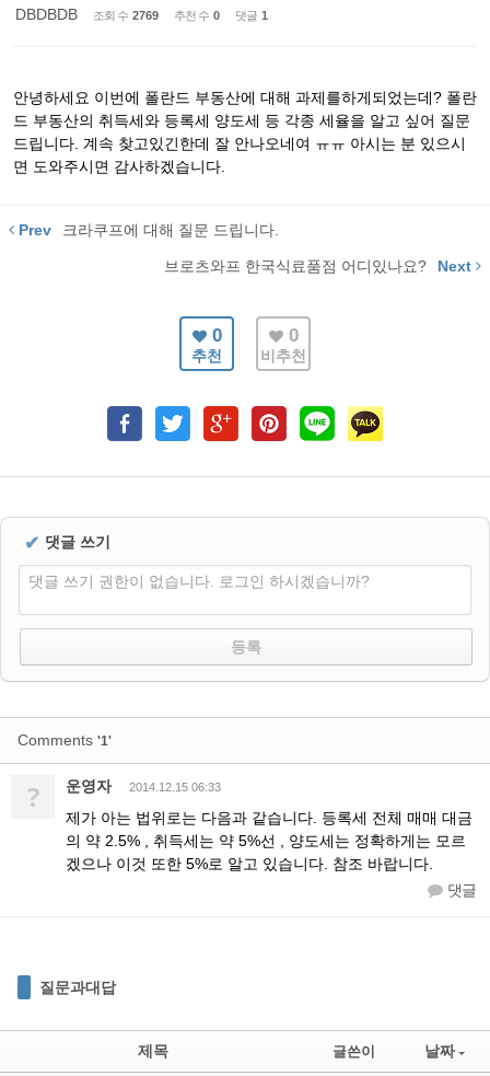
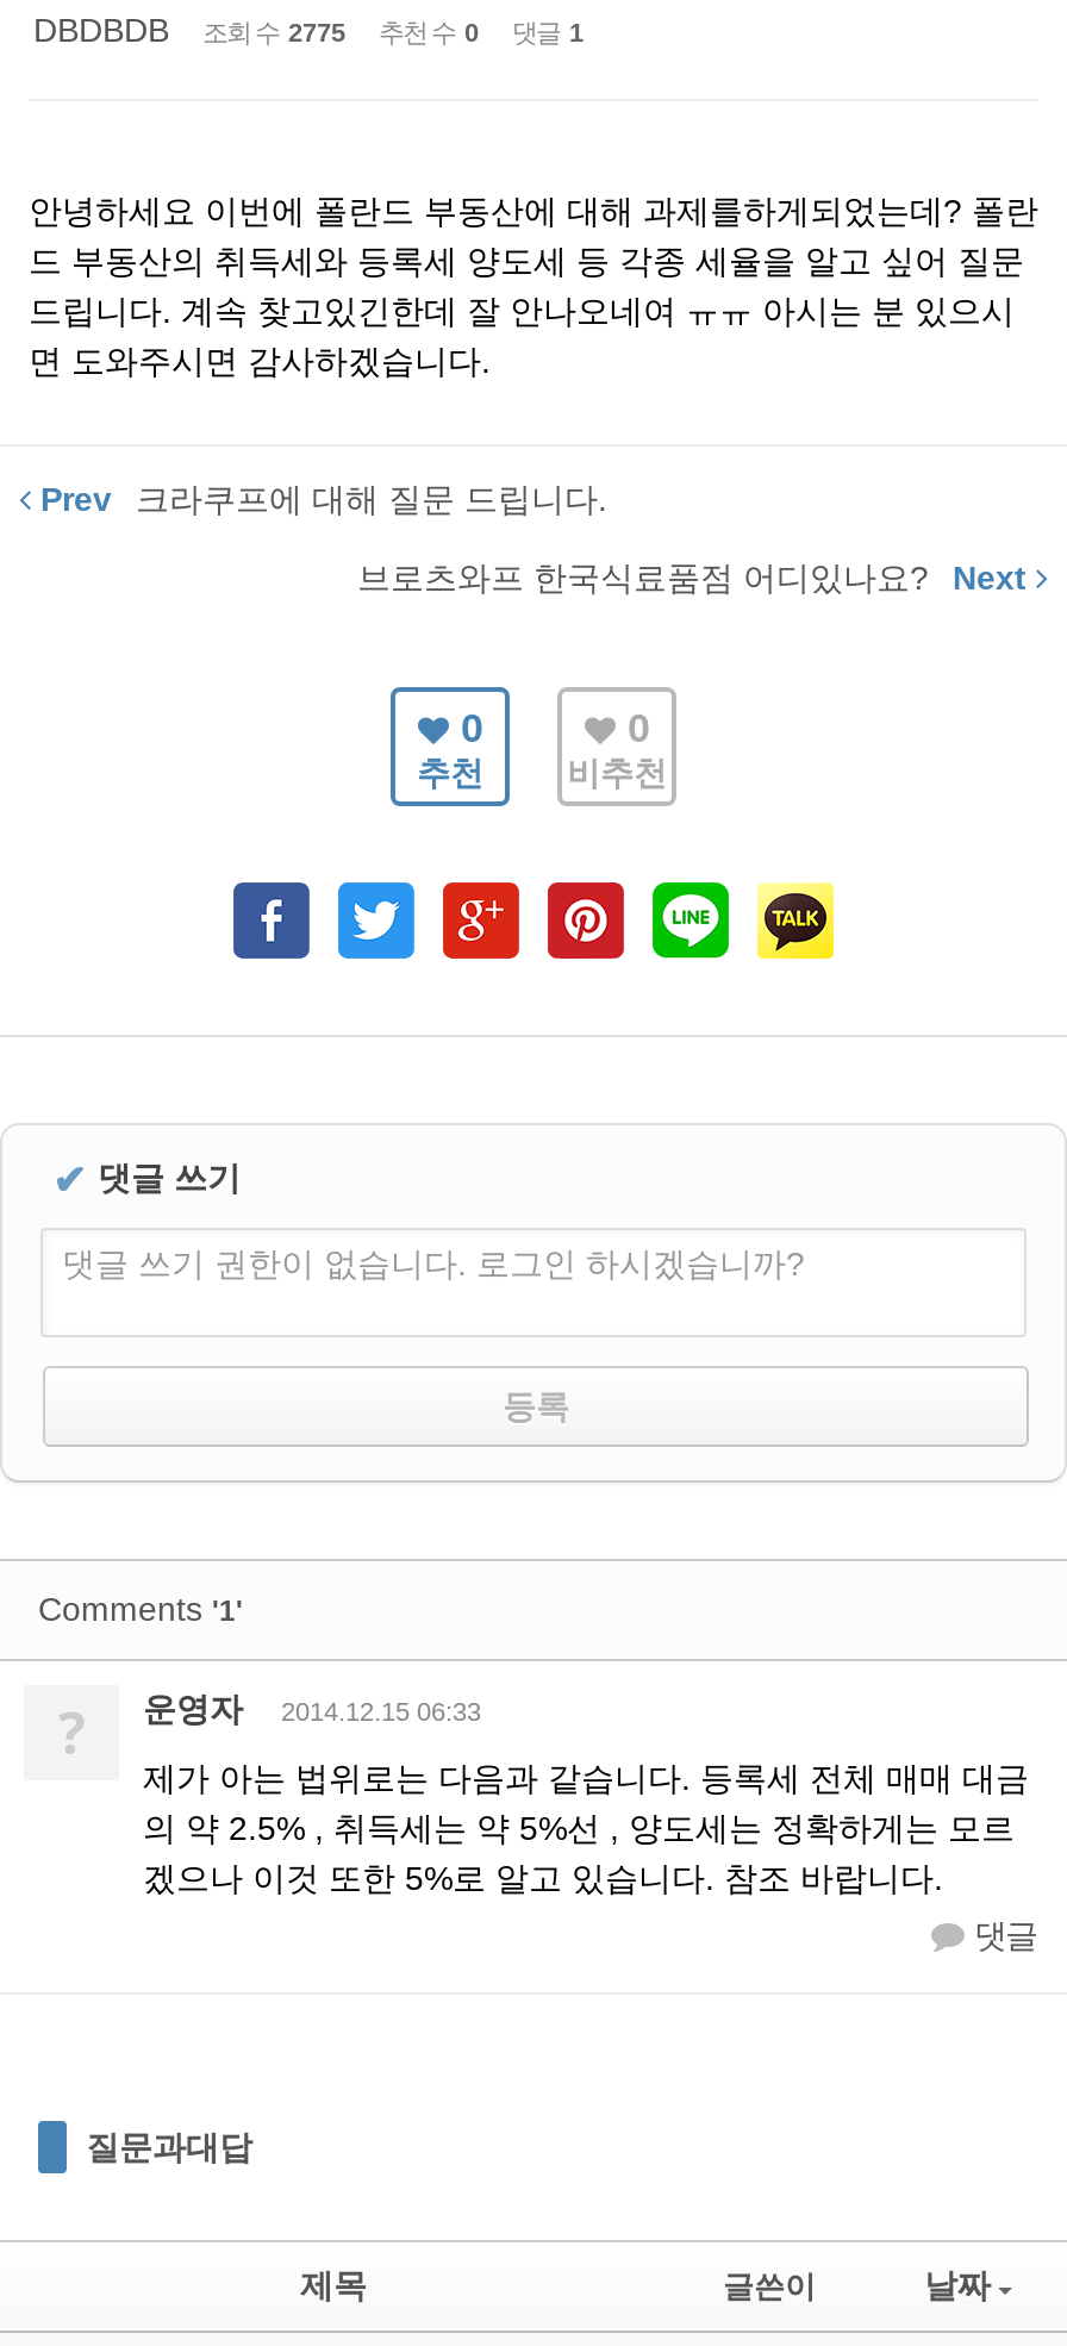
[15,5,268,23] DBDBDB 조회 수 2769 추천 수 0 댓글 1 -> [33,11,584,49] DBDBDB 조회 수 2775 추천 수 0 댓글 1

